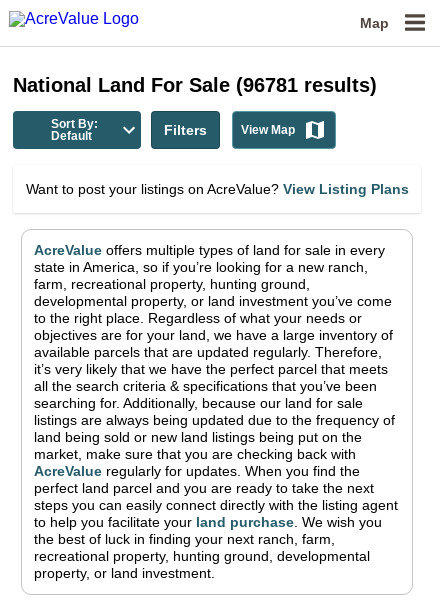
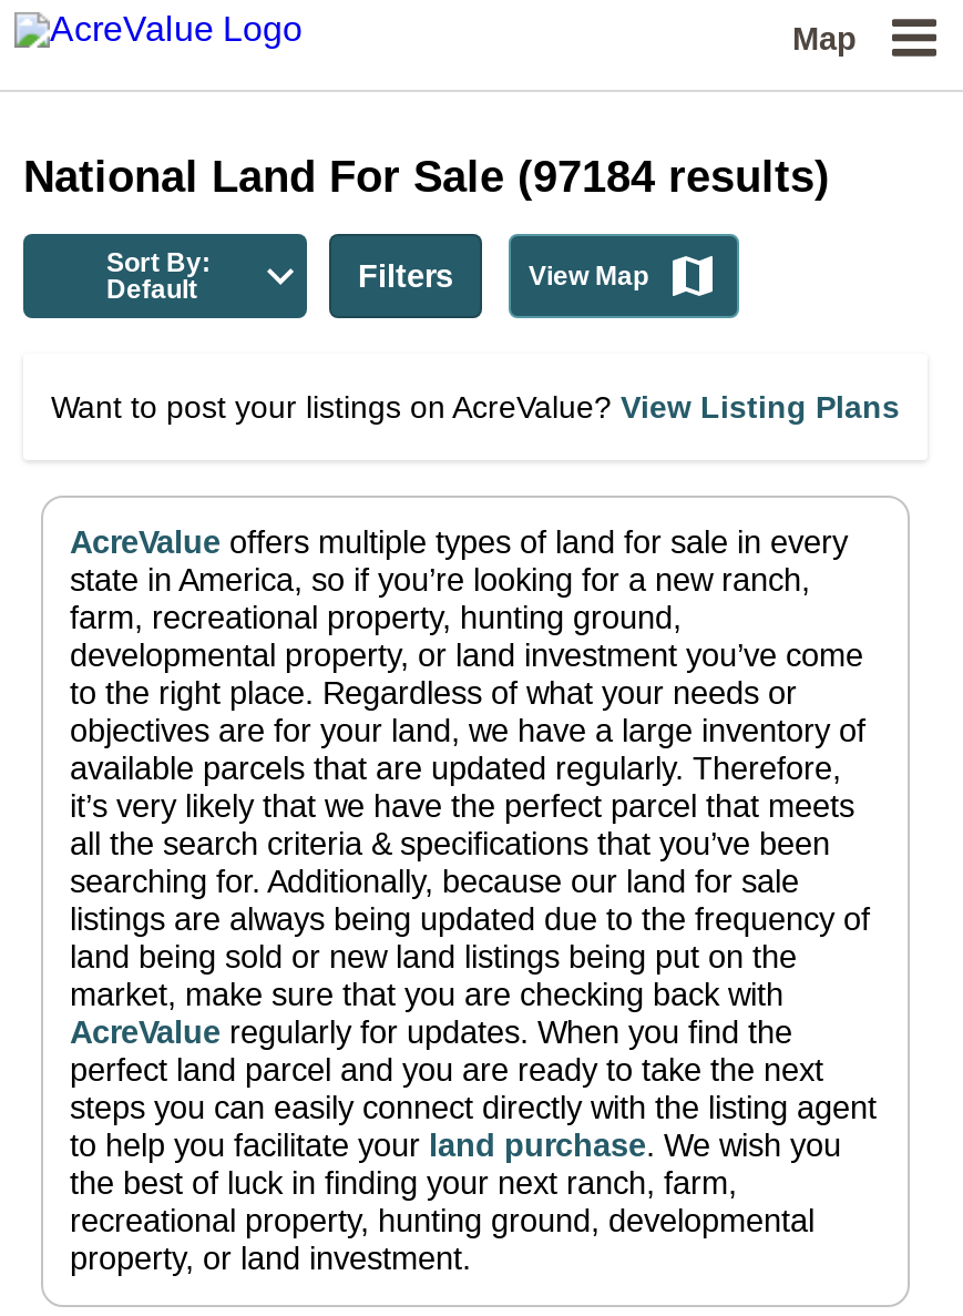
[13,74,377,96] National Land For Sale (96781 results) -> [23,152,830,201] National Land For Sale (97184 results)

